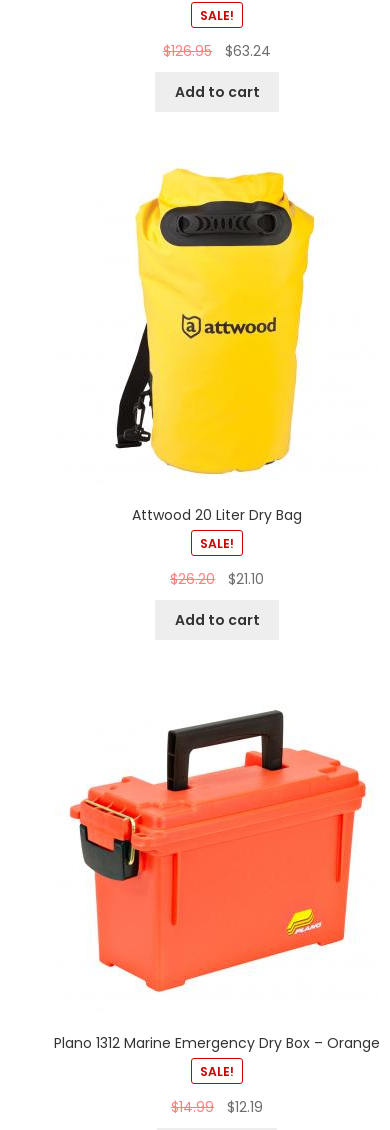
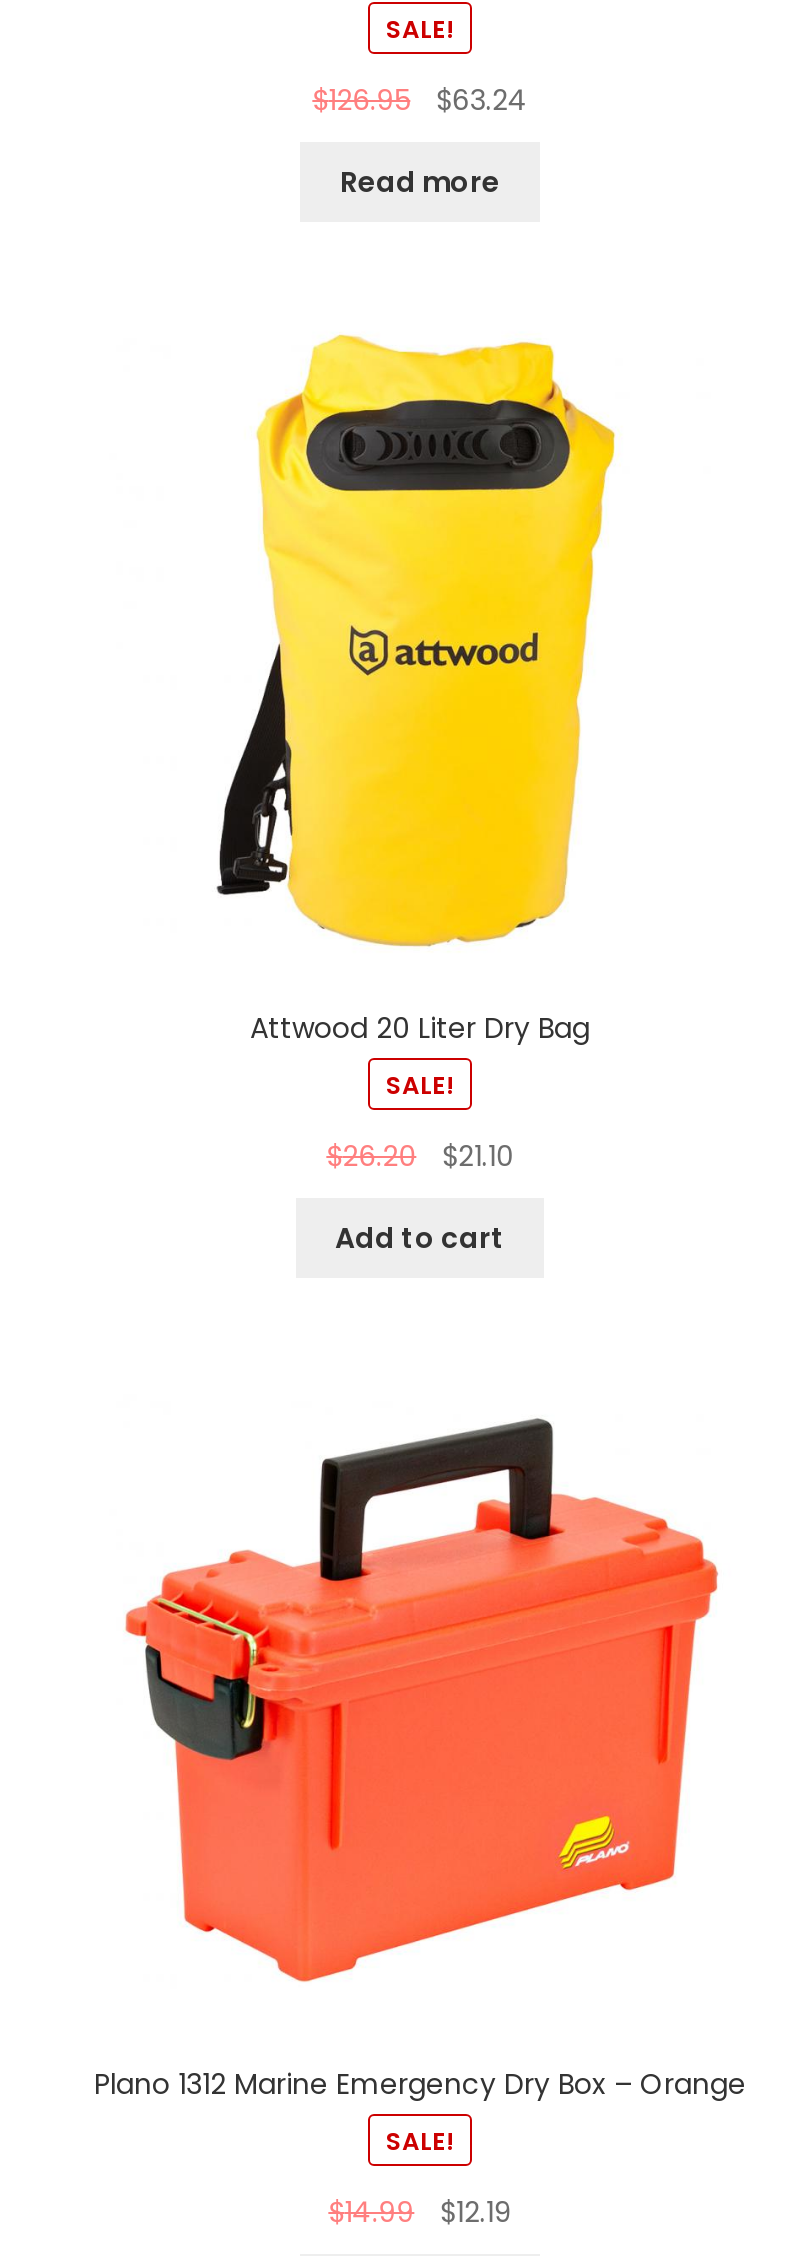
[174,82,259,102] Add to cart -> [340,162,500,202] Read more

